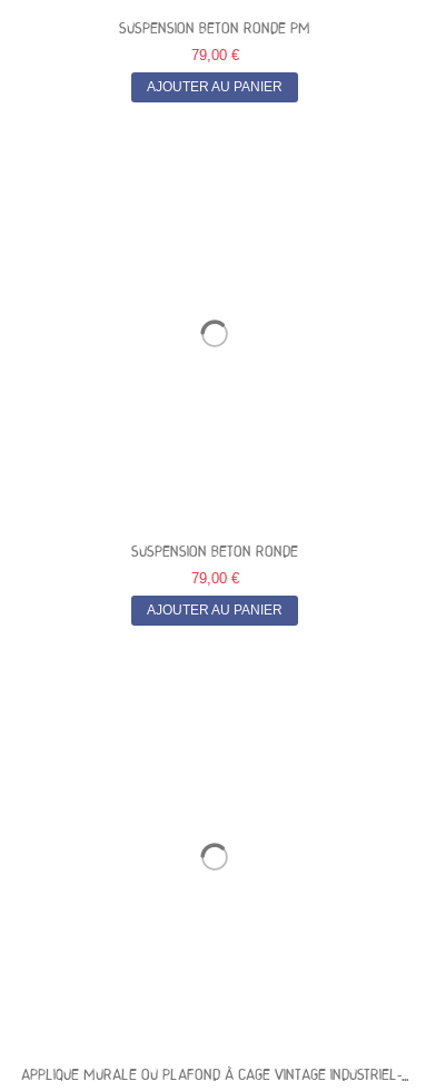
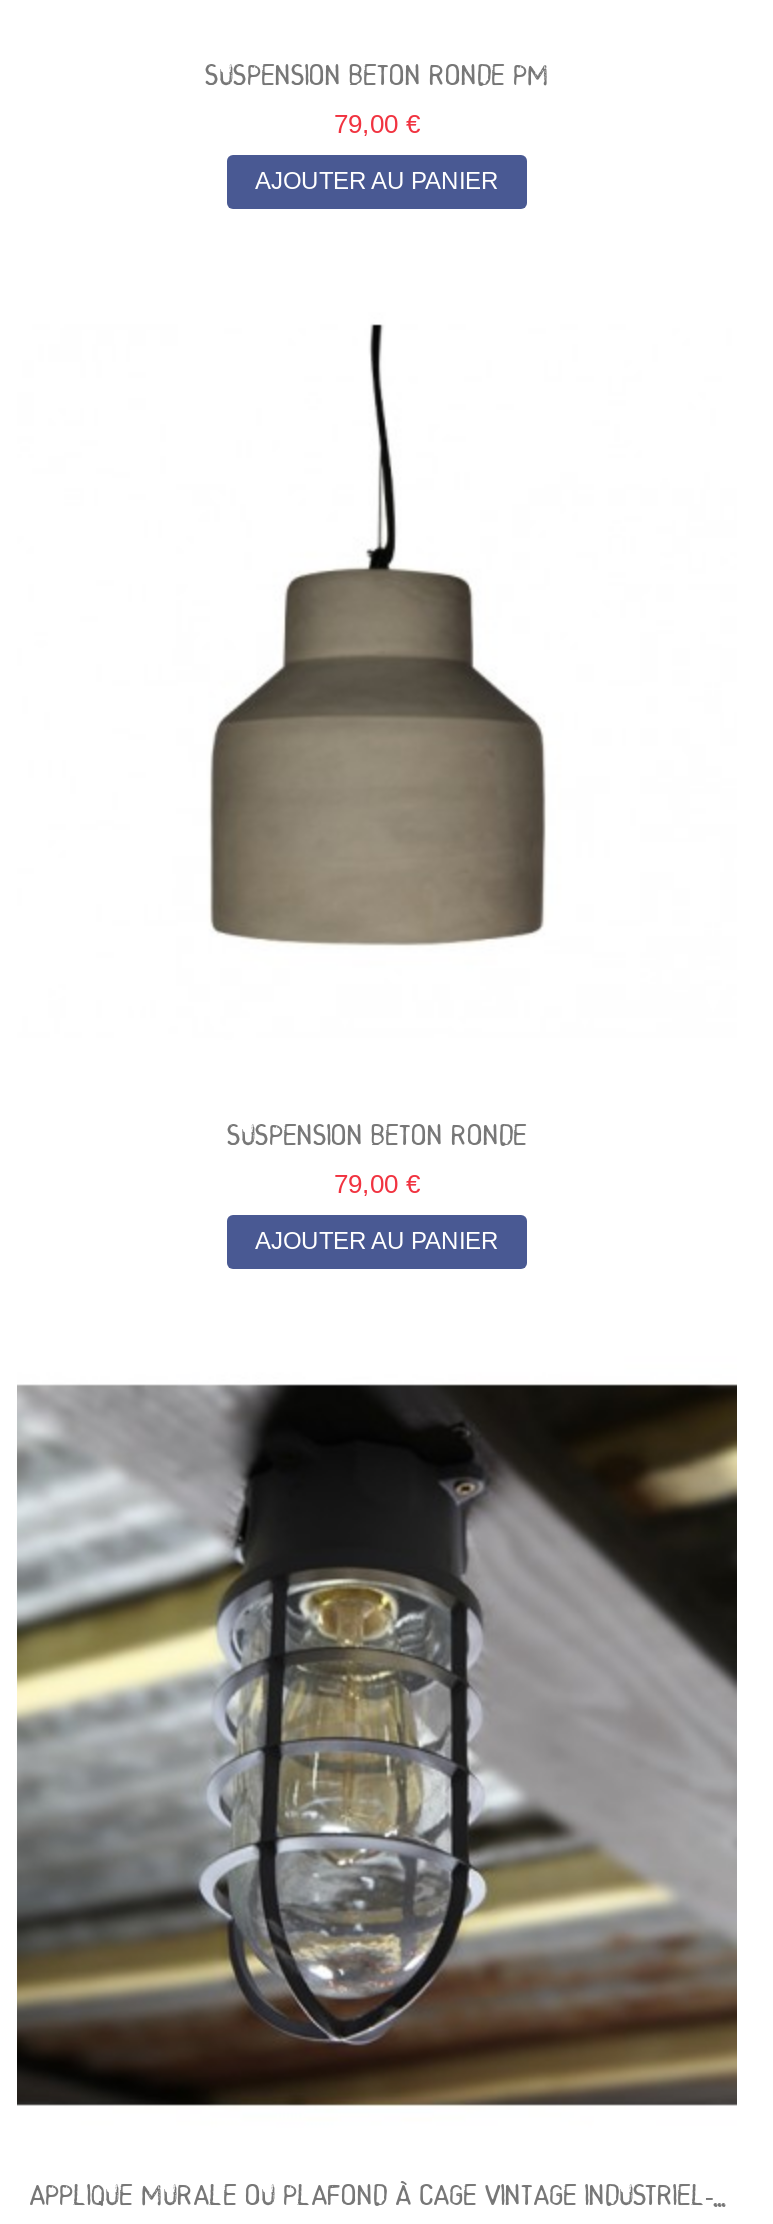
none -> [209,323,547,947] [image]
none -> [15,1383,739,2107] [image]

